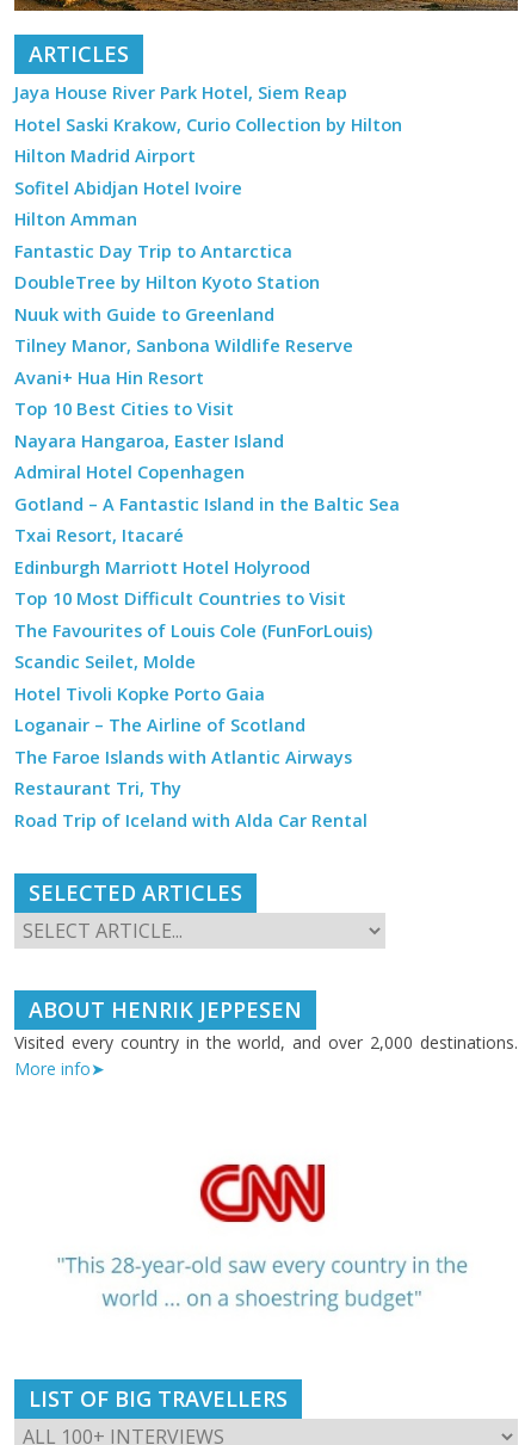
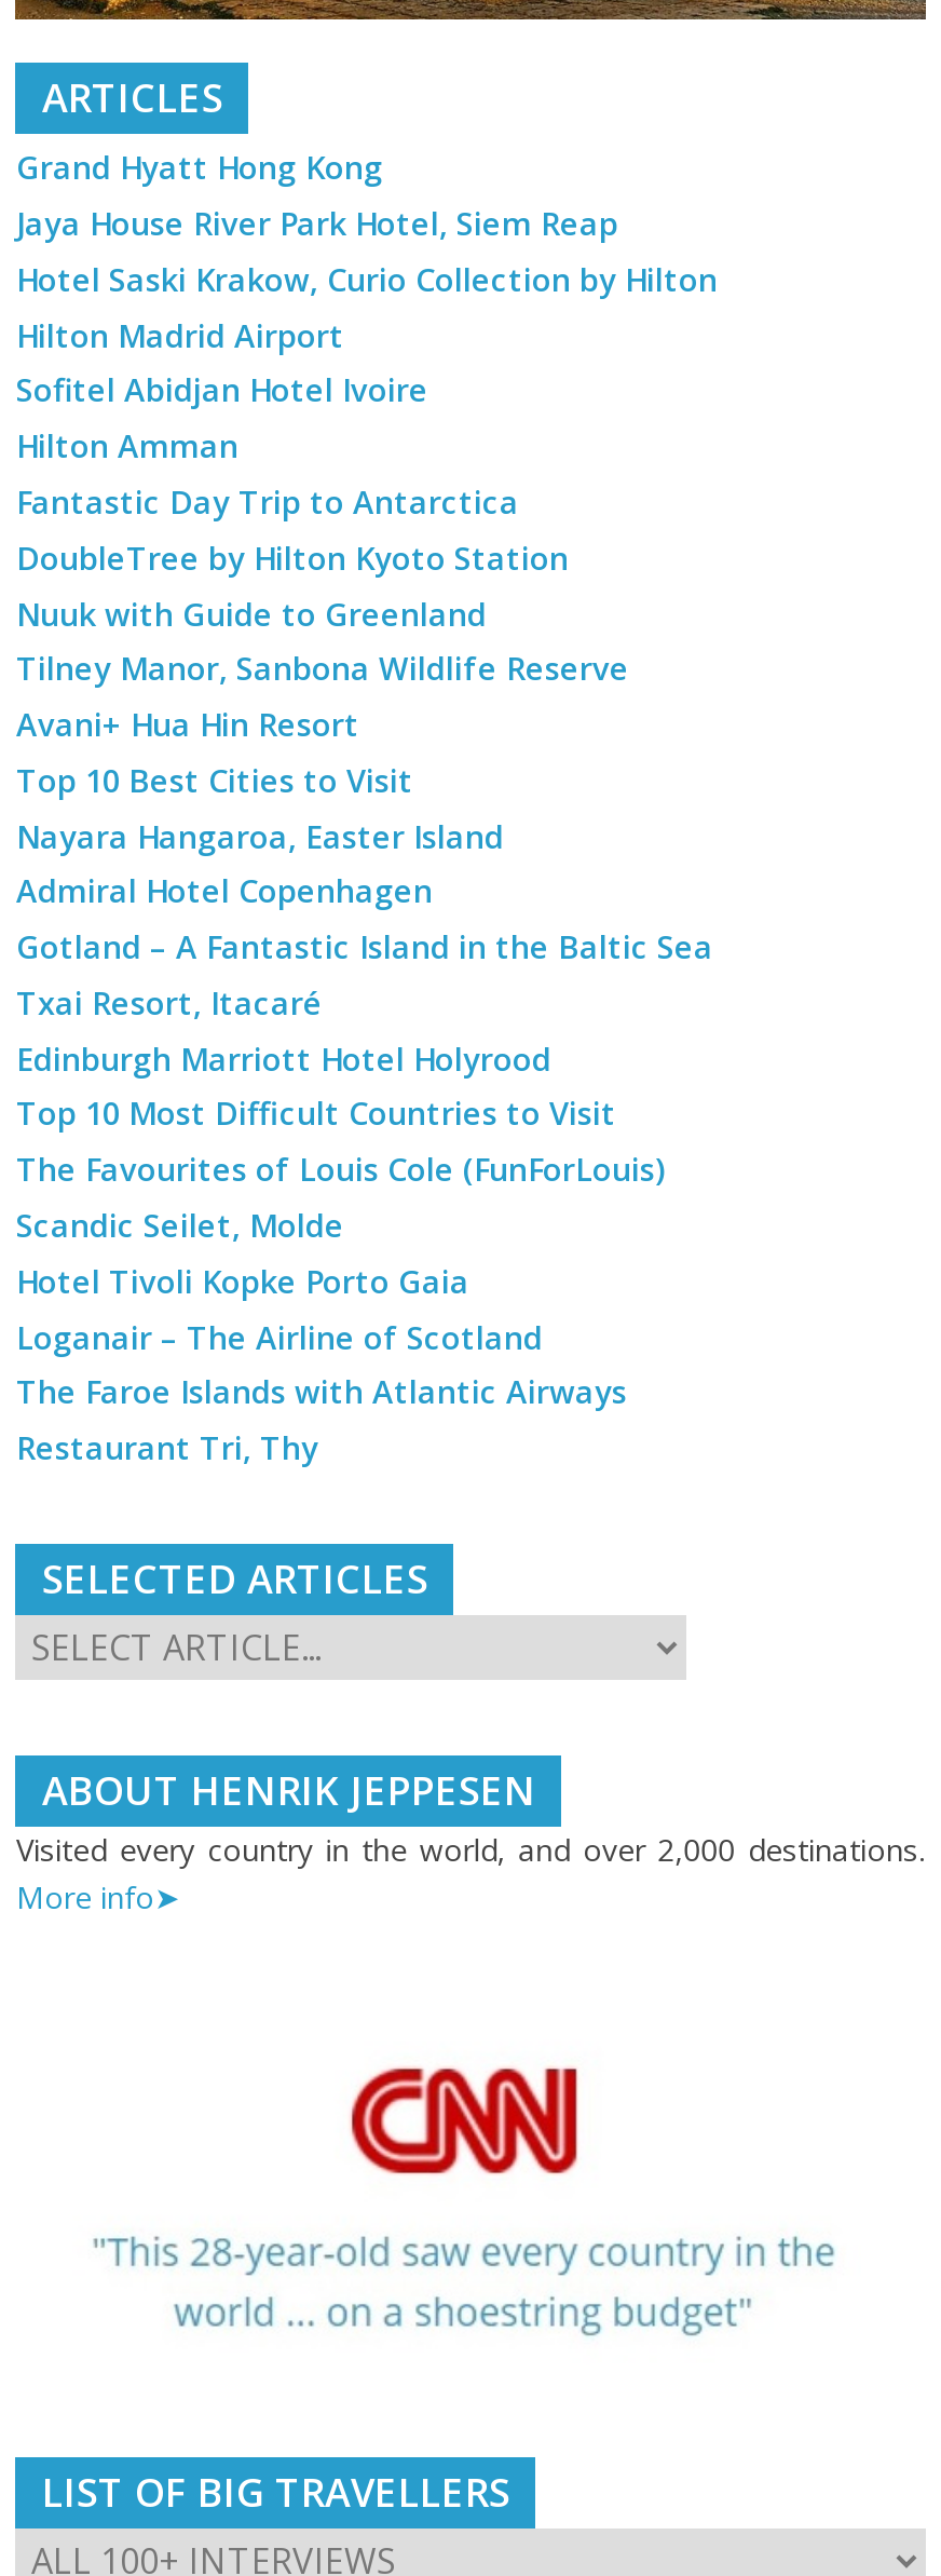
none -> [16,148,383,189] Grand Hyatt Hong Kong
moved [15,82,403,547] -> [16,203,717,1023]: Jaya House River Park Hotel, Siem Reap | Hotel Saski Krakow, Curio Collection by Hilton | Hilton Madrid Airport | ... | Gotland – A Fantastic Island in the Baltic Sea | Txai Resort, Itacaré
[15,809,368,832] Road Trip of Iceland with Alda Car Rental -> none

